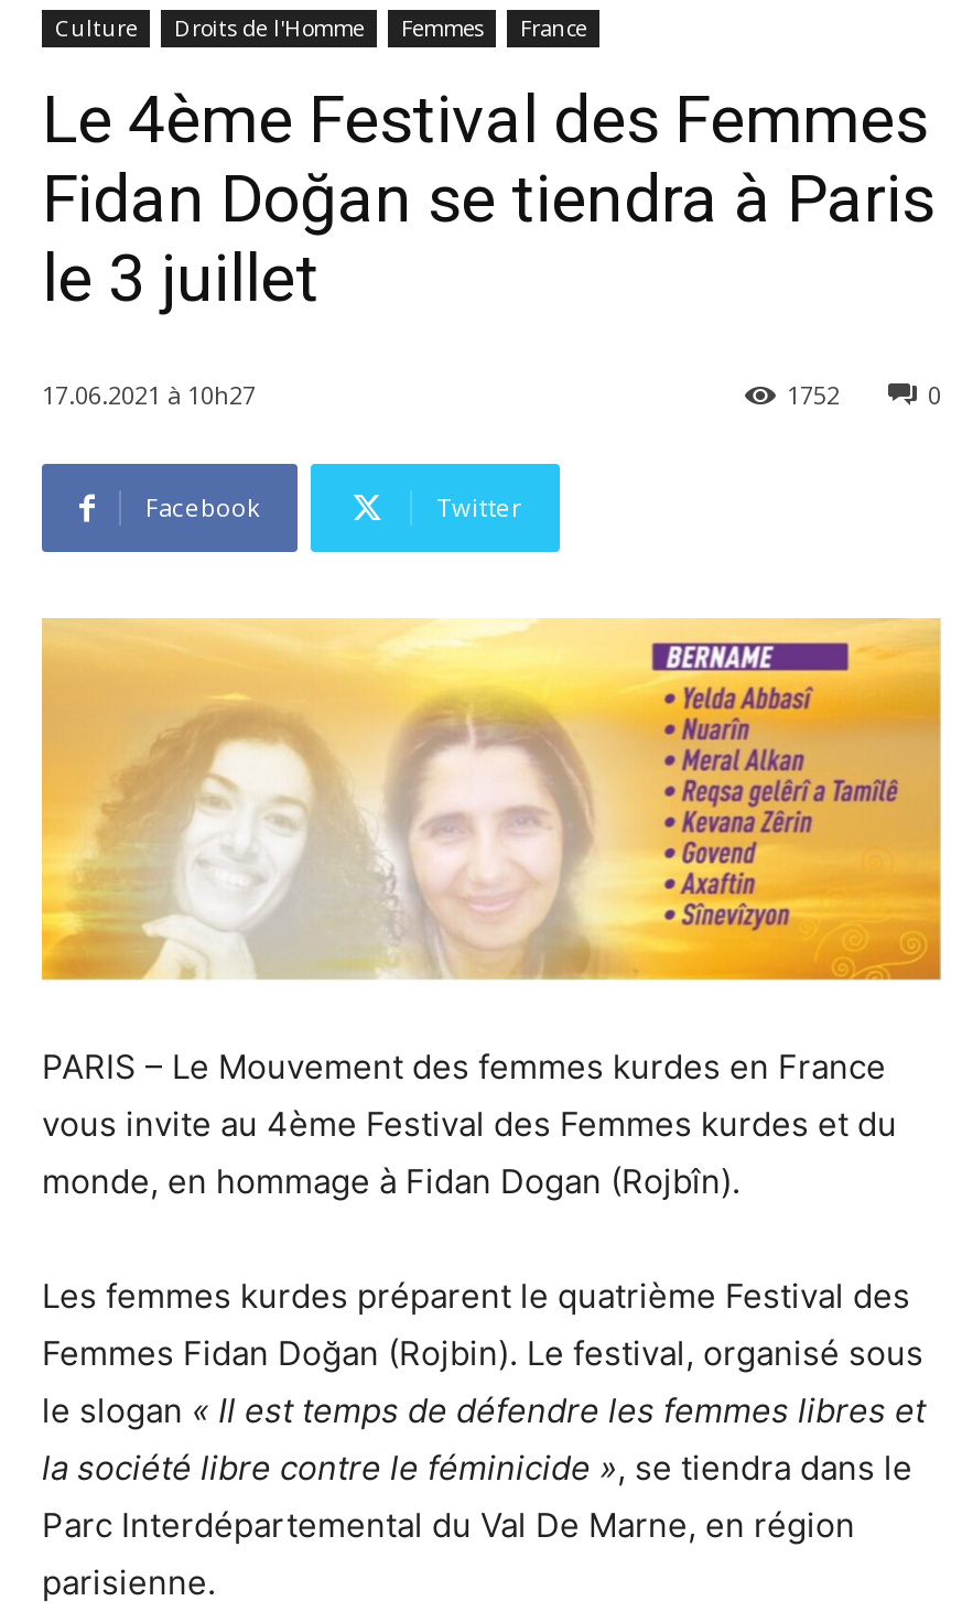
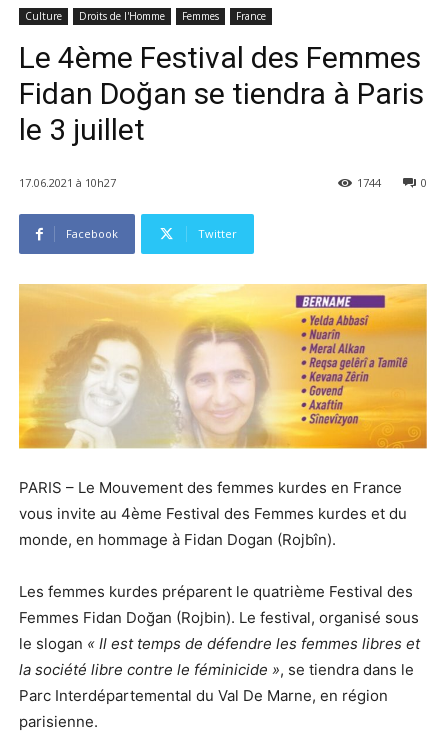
[787,378,840,411] 1752 -> [357,175,381,190] 1744

